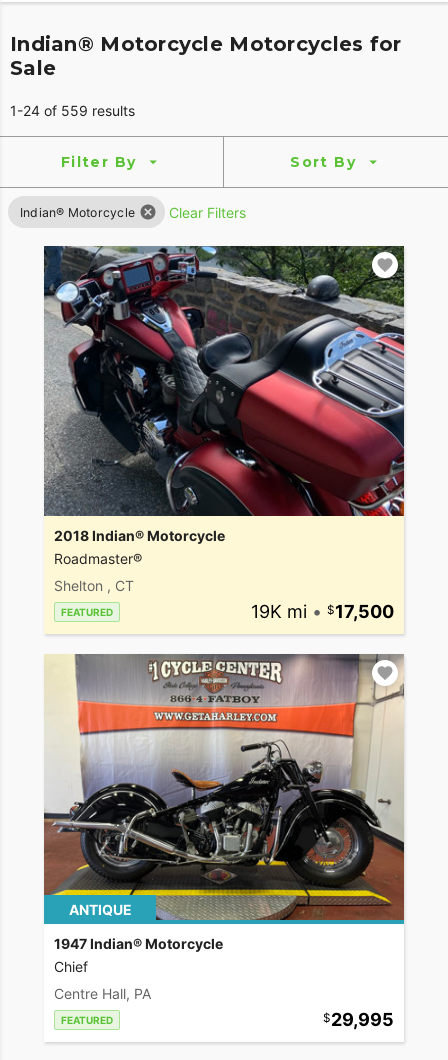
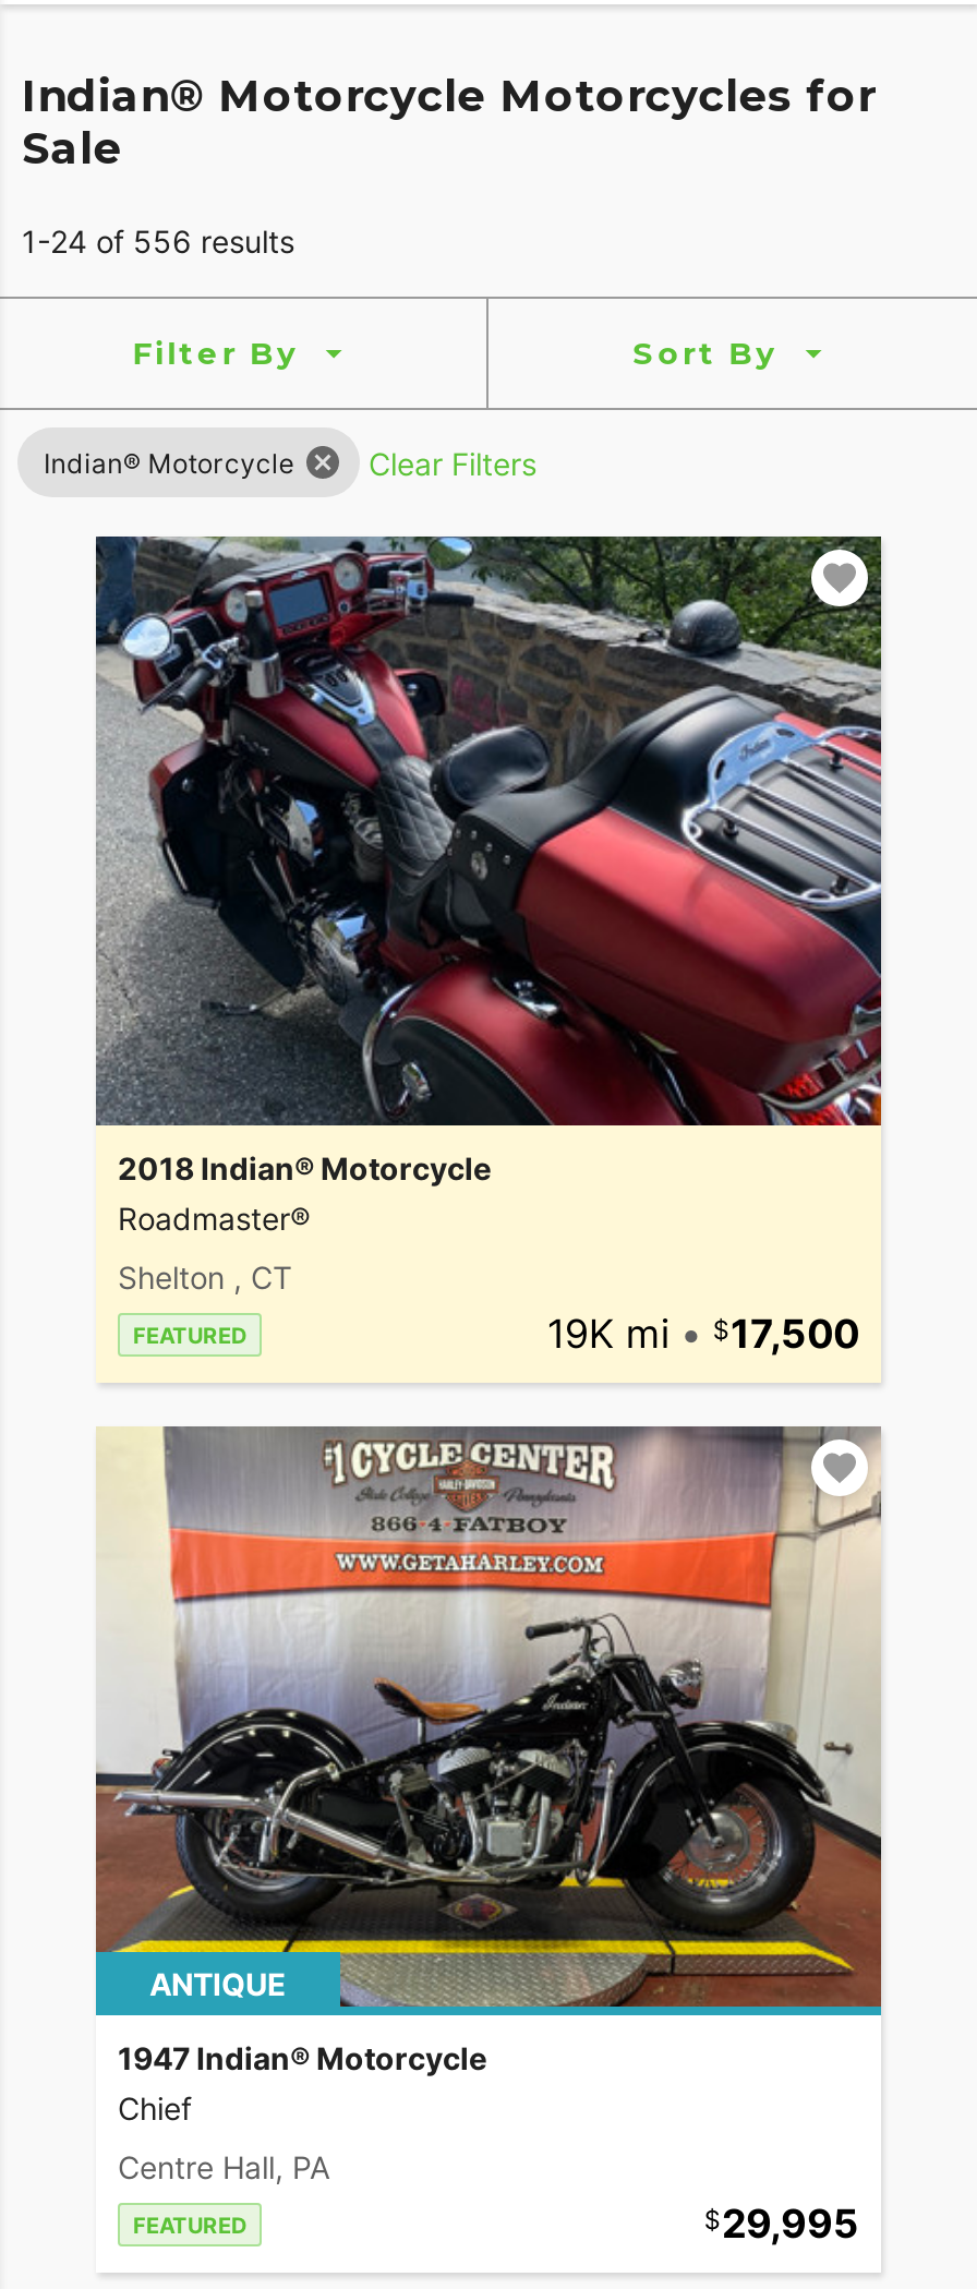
[10,102,135,119] 1-24 of 559 results -> [22,223,294,260] 1-24 of 556 results

